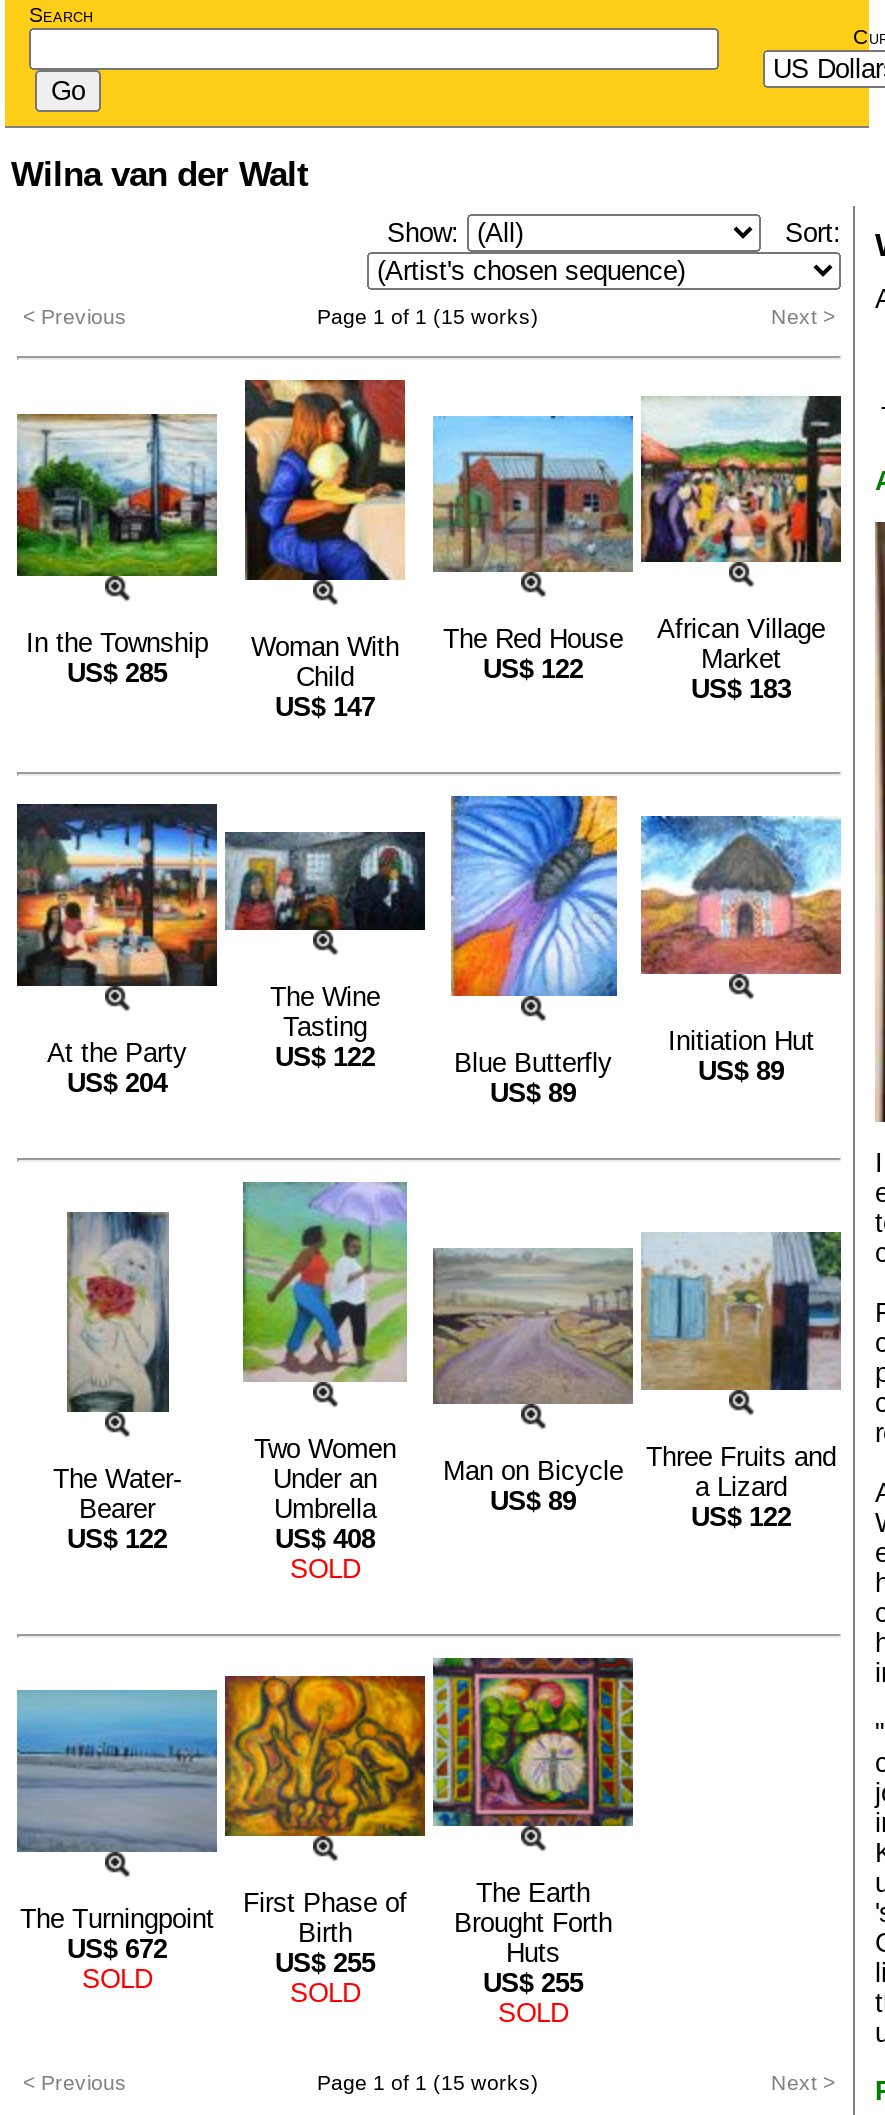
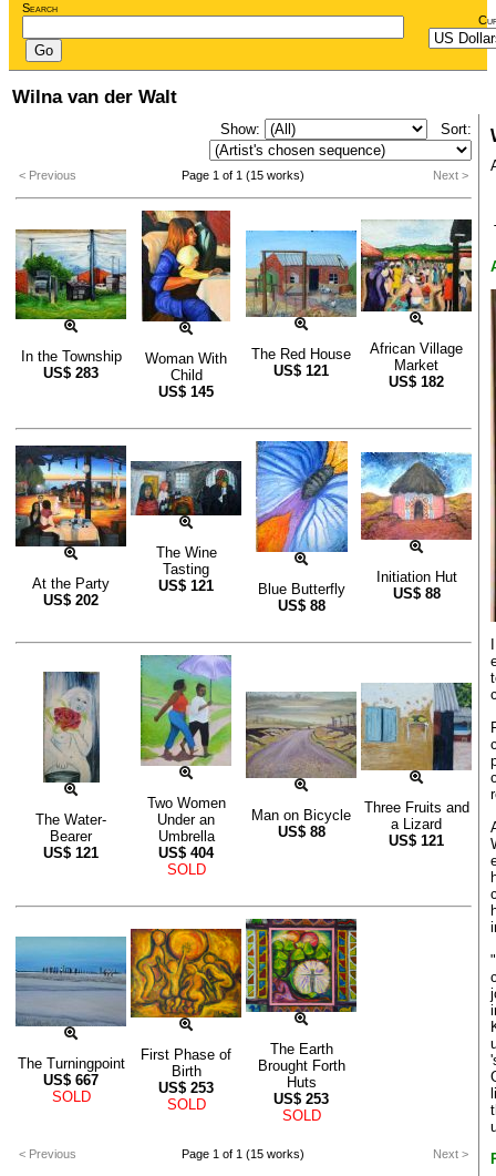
[67,659,167,689] US$285 -> [43,365,99,382] US$283
[483,655,583,685] US$122 -> [273,363,329,379] US$121
[691,675,791,705] US$183 -> [389,374,444,390] US$182
[275,693,375,723] US$147 -> [158,384,214,400] US$145
[275,1043,375,1073] US$122 -> [158,578,214,594] US$121
[698,1057,784,1087] US$89 -> [392,586,440,602] US$88
[67,1069,167,1099] US$204 -> [43,592,99,609] US$202
[490,1079,576,1109] US$89 -> [277,598,325,614] US$88
[490,1487,576,1517] US$89 -> [277,824,325,840] US$88
[691,1503,791,1533] US$122 -> [389,833,444,849] US$121
[67,1525,167,1555] US$122 -> [43,845,99,862] US$121
[275,1525,375,1555] US$408 -> [158,845,214,862] US$404
[67,1935,167,1965] US$672 -> [43,1072,99,1089] US$667
[275,1949,375,1979] US$255 -> [158,1080,214,1097] US$253
[483,1969,583,1999] US$255 -> [273,1091,329,1108] US$253

